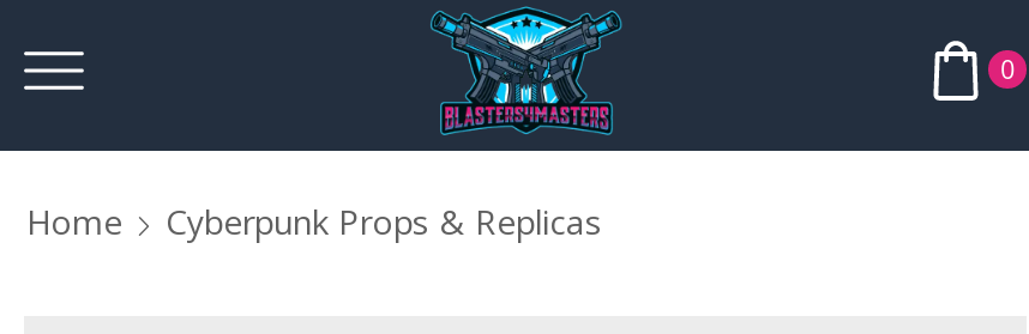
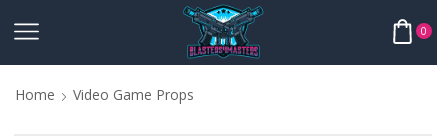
[166,198,602,243] Cyberpunk Props & Replicas -> [73,85,194,104] Video Game Props

